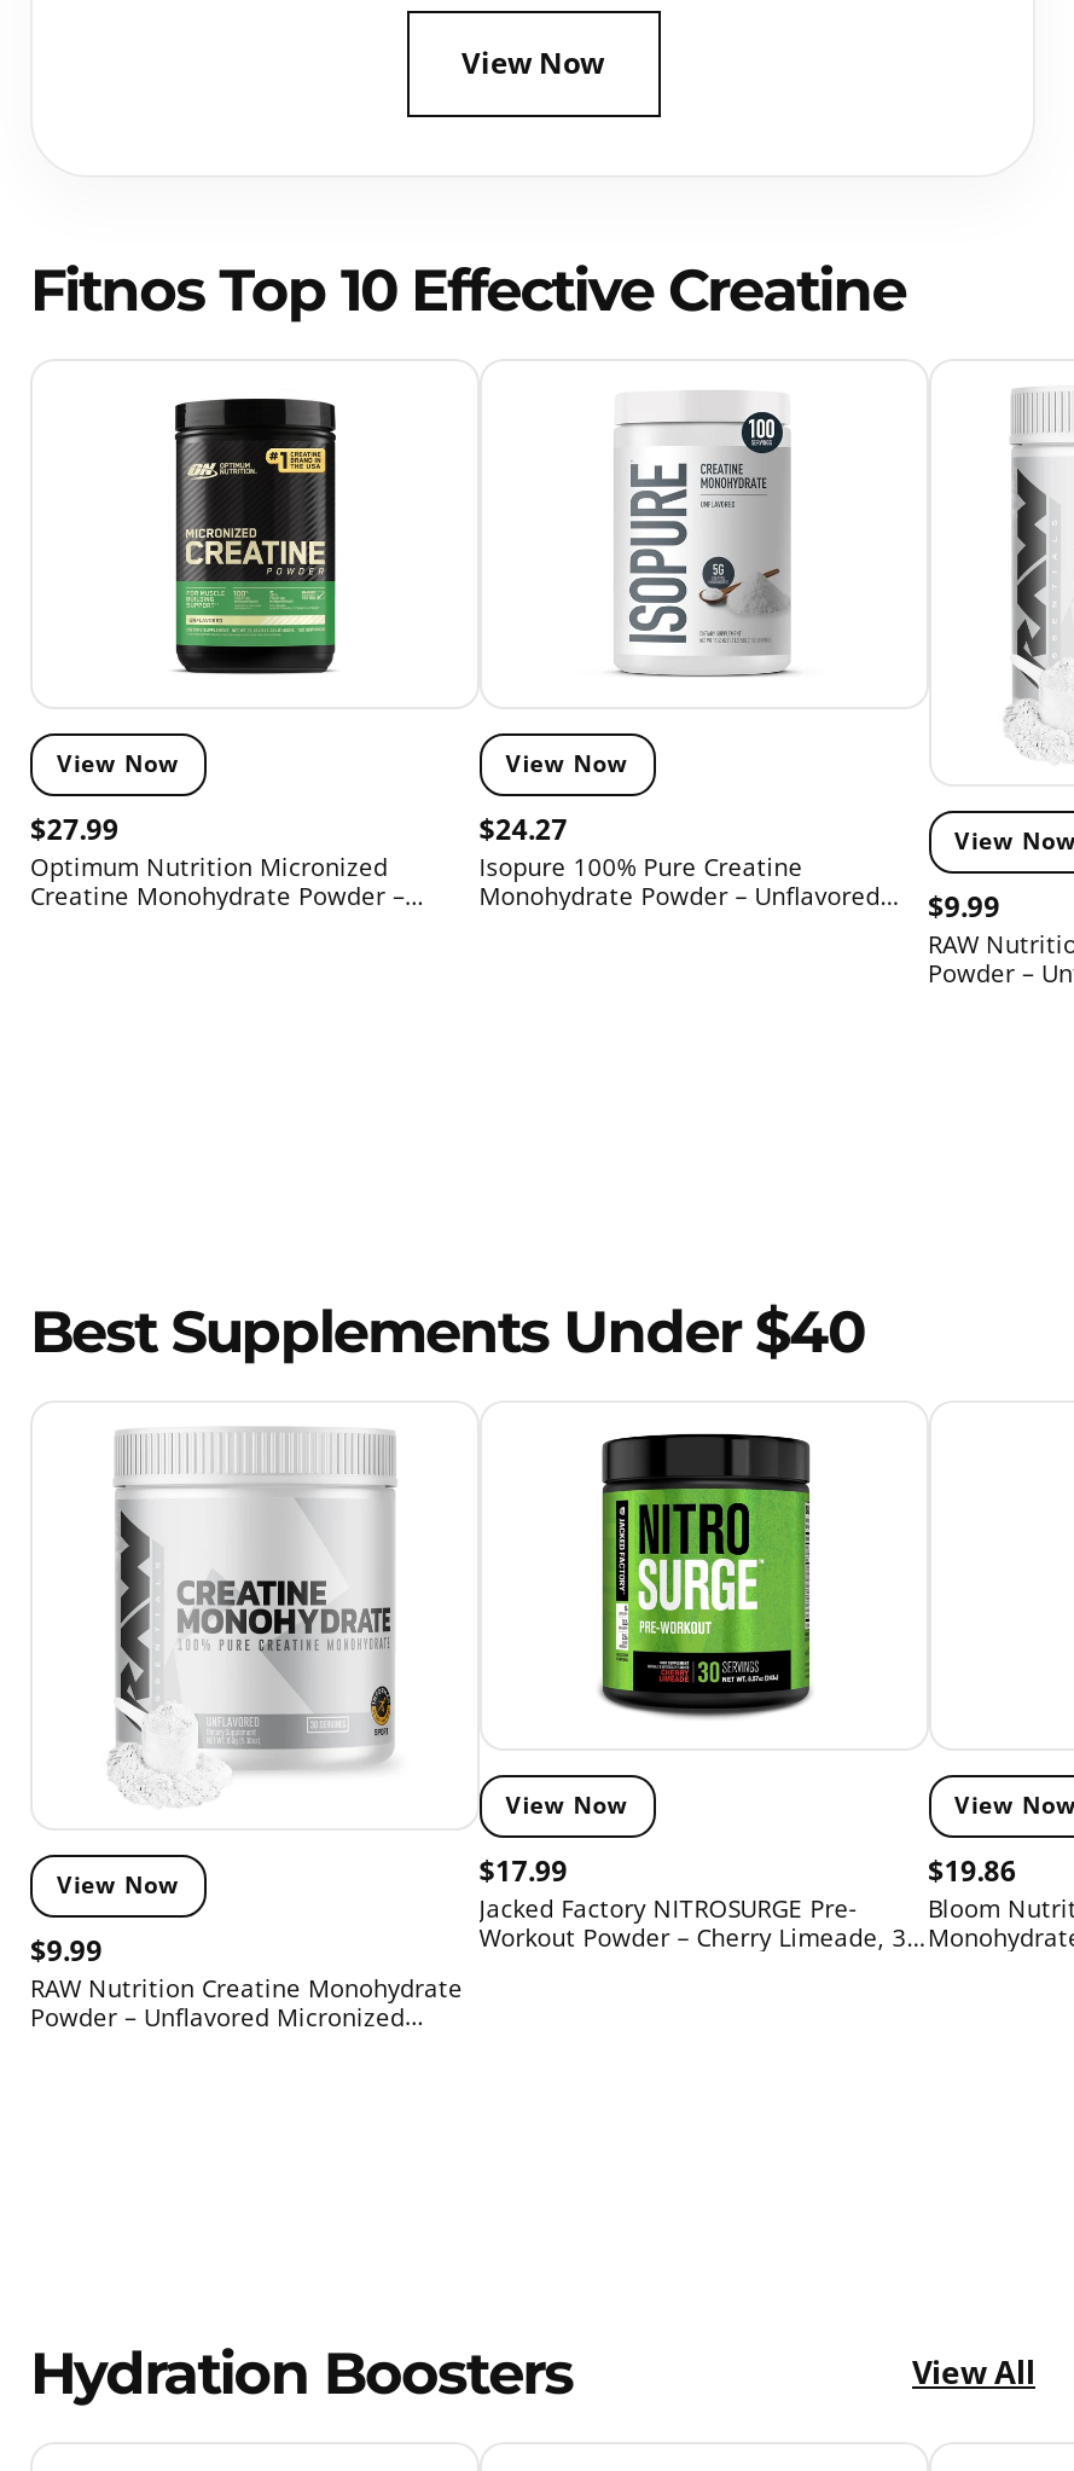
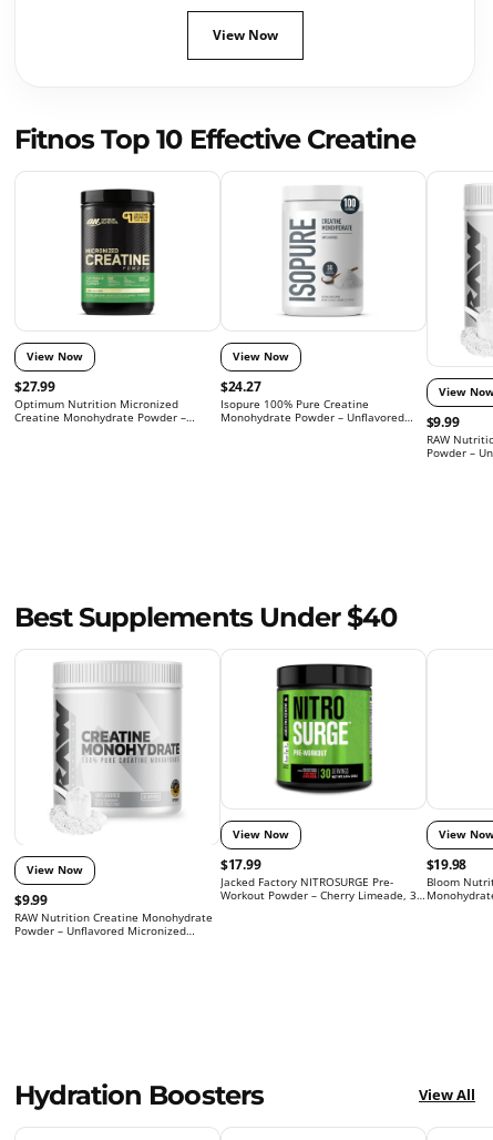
[928,1852,1016,1888] $19.86 -> [426,856,467,873] $19.98

